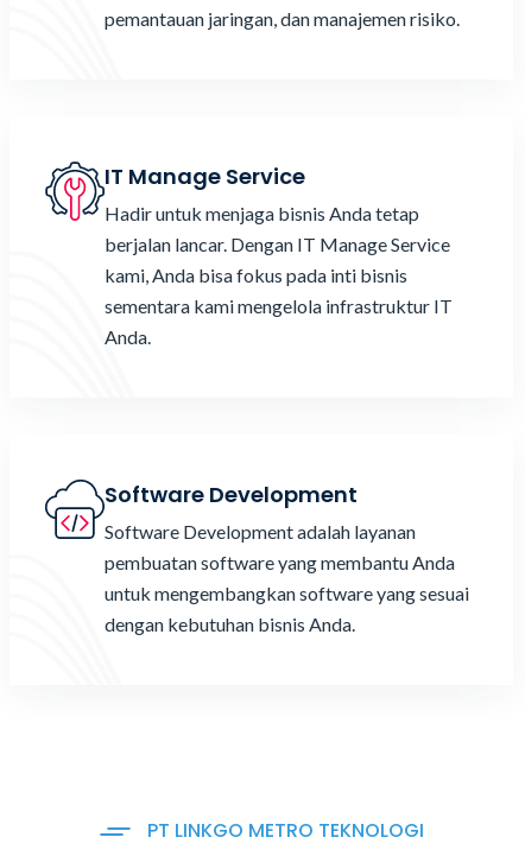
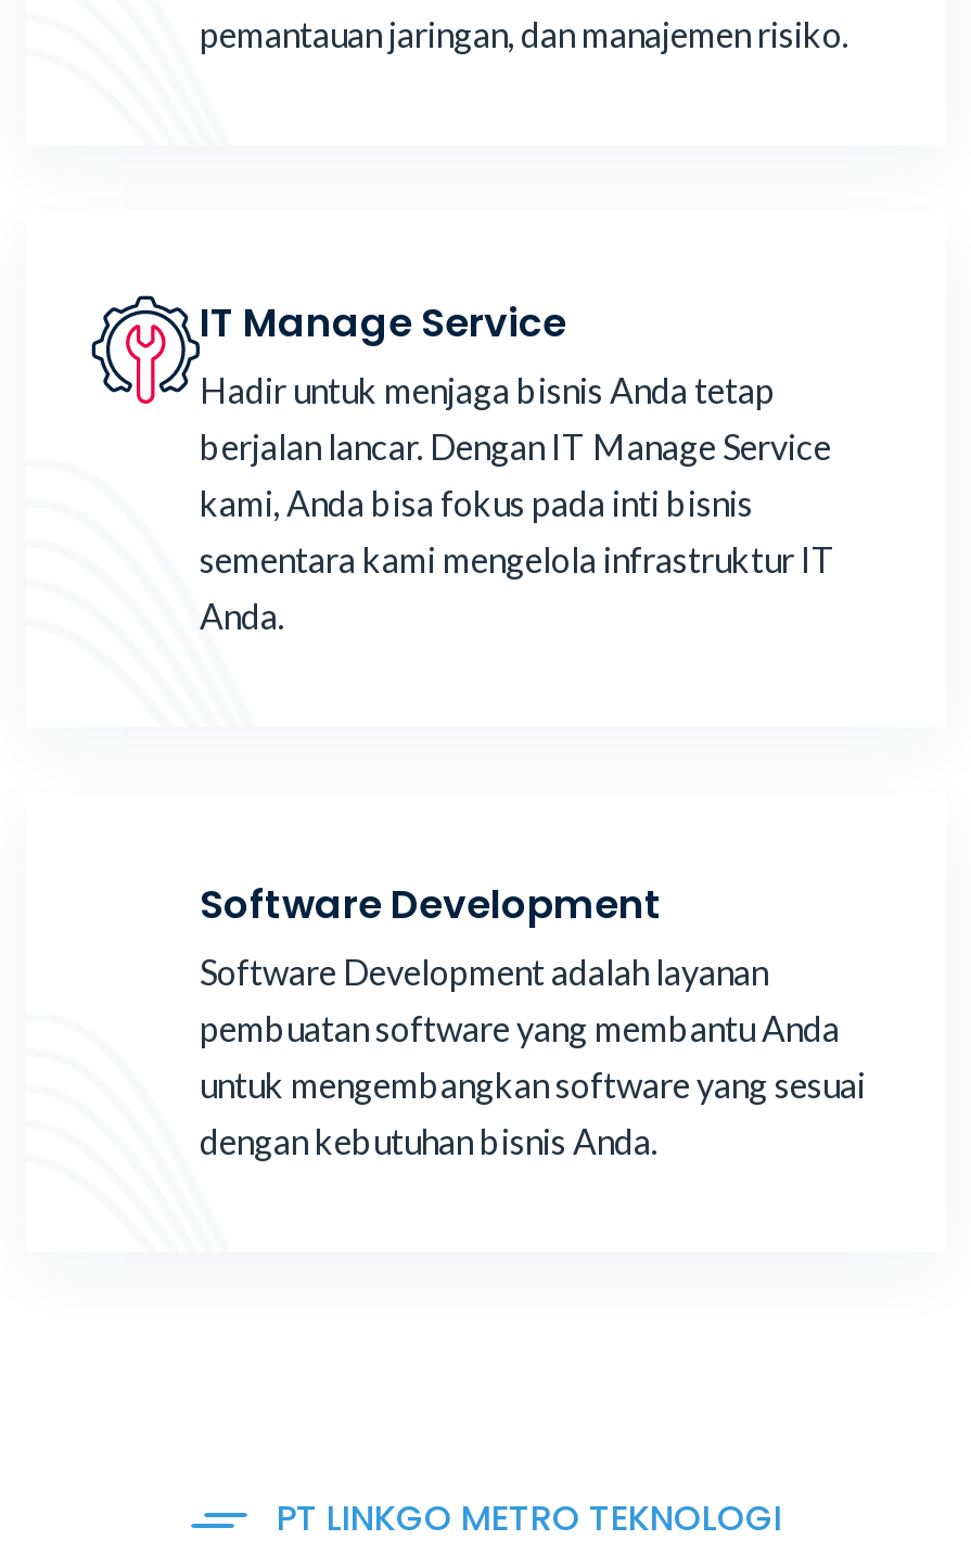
[44,478,105,540] [image] -> none

